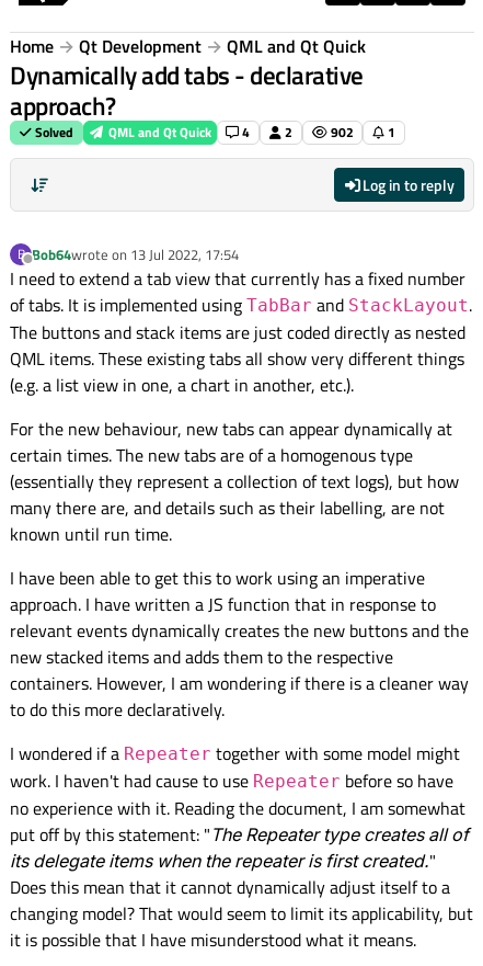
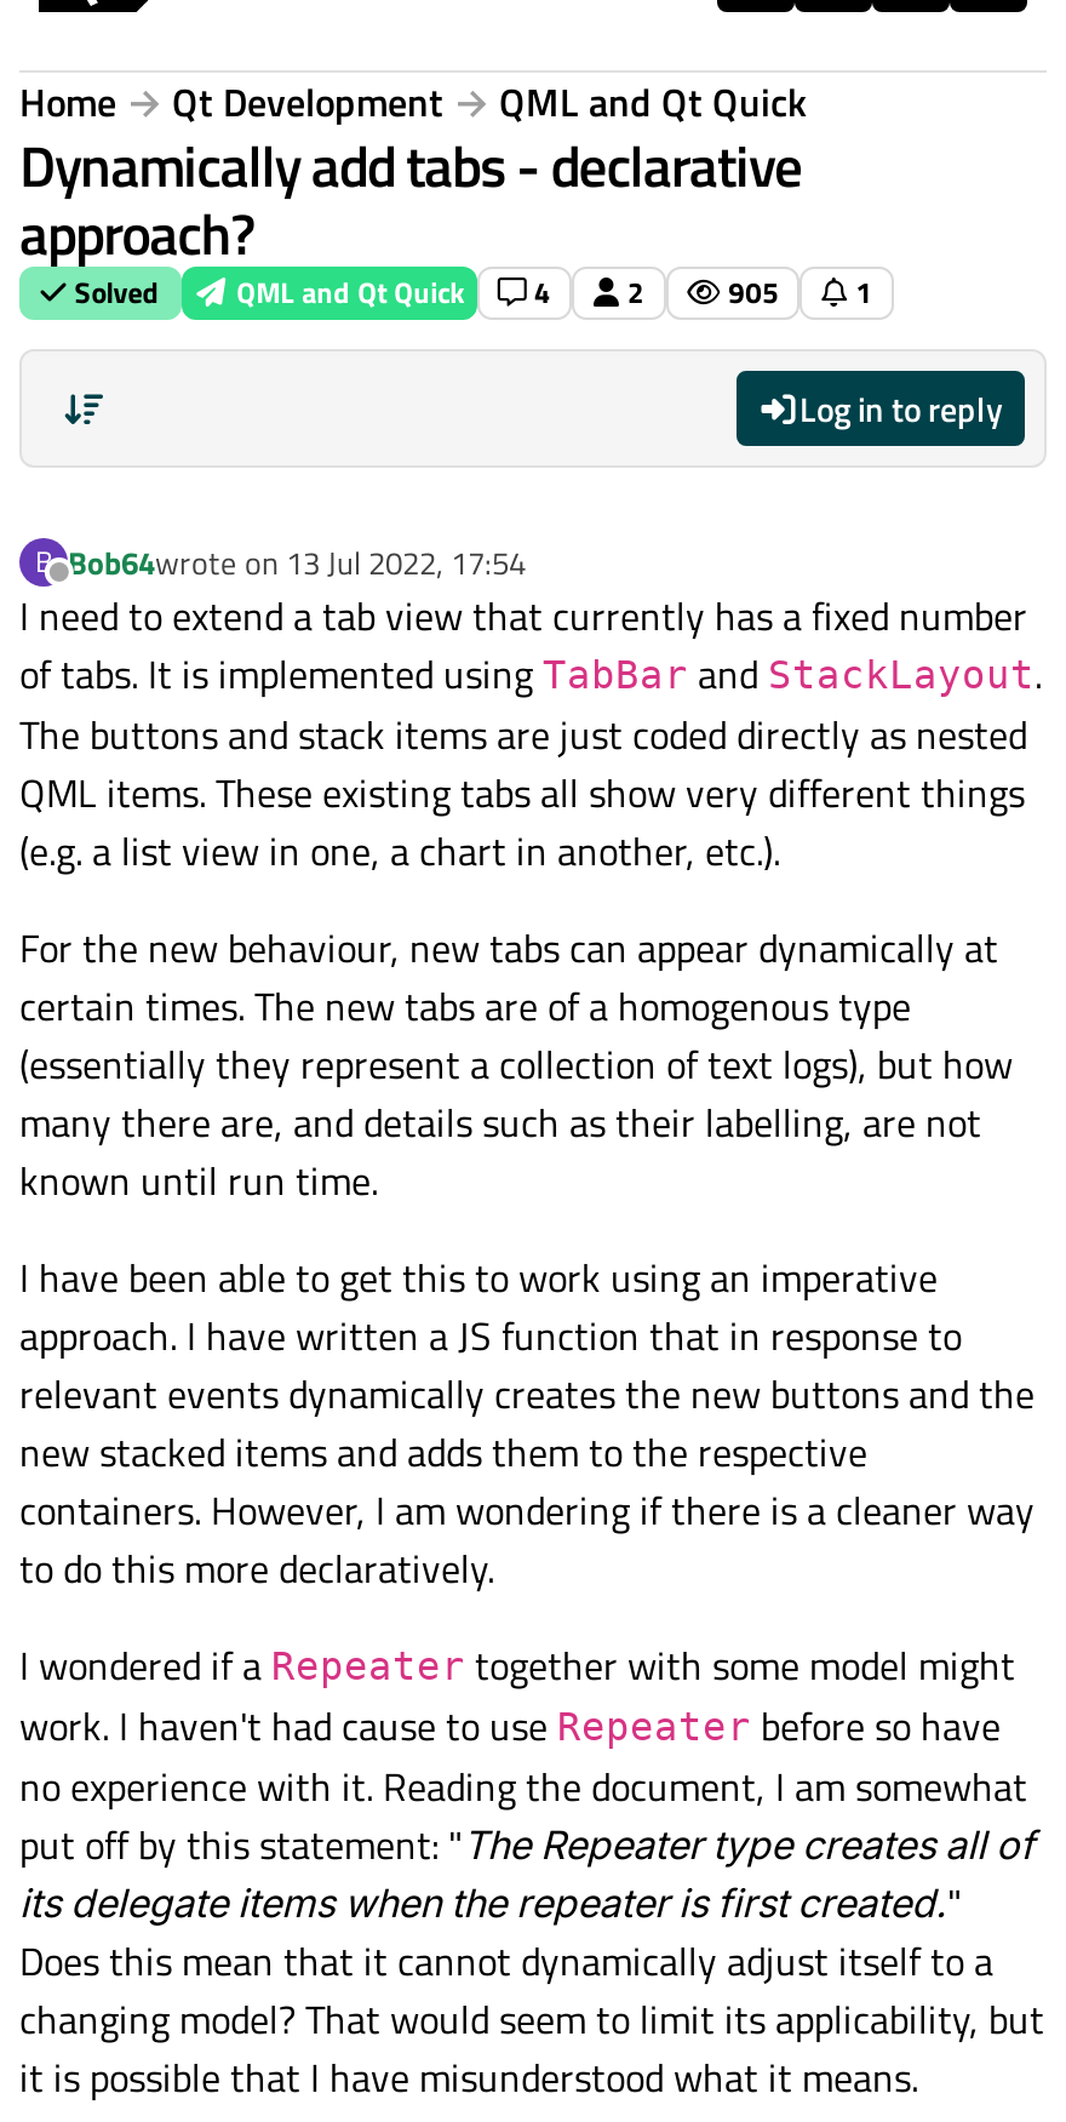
[32,122,396,143] Solved QML and Qt Quick 4 2 902 1 -> [67,270,873,316] Solved QML and Qt Quick 4 2 905 1

